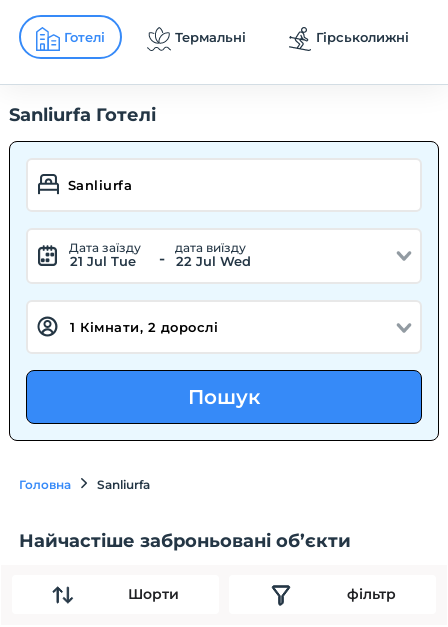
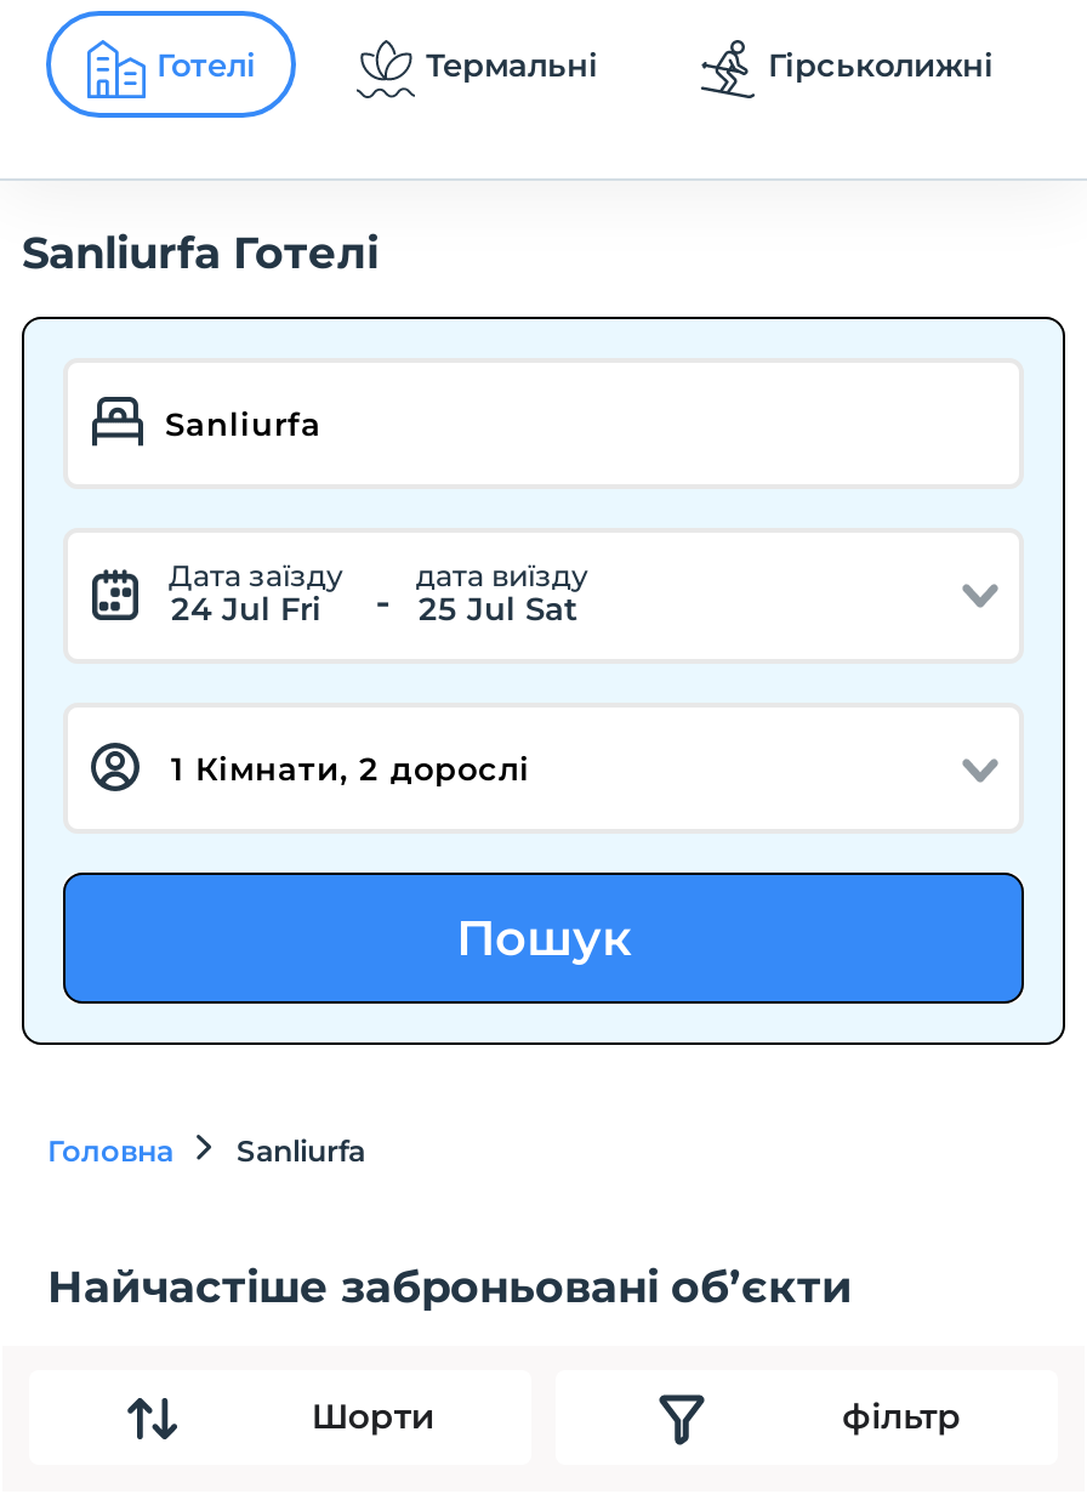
[70,253,136,269] 21 Jul Tue -> [171,589,321,627] 24 Jul Fri
[176,253,251,269] 22 Jul Wed -> [419,589,579,627] 25 Jul Sat

